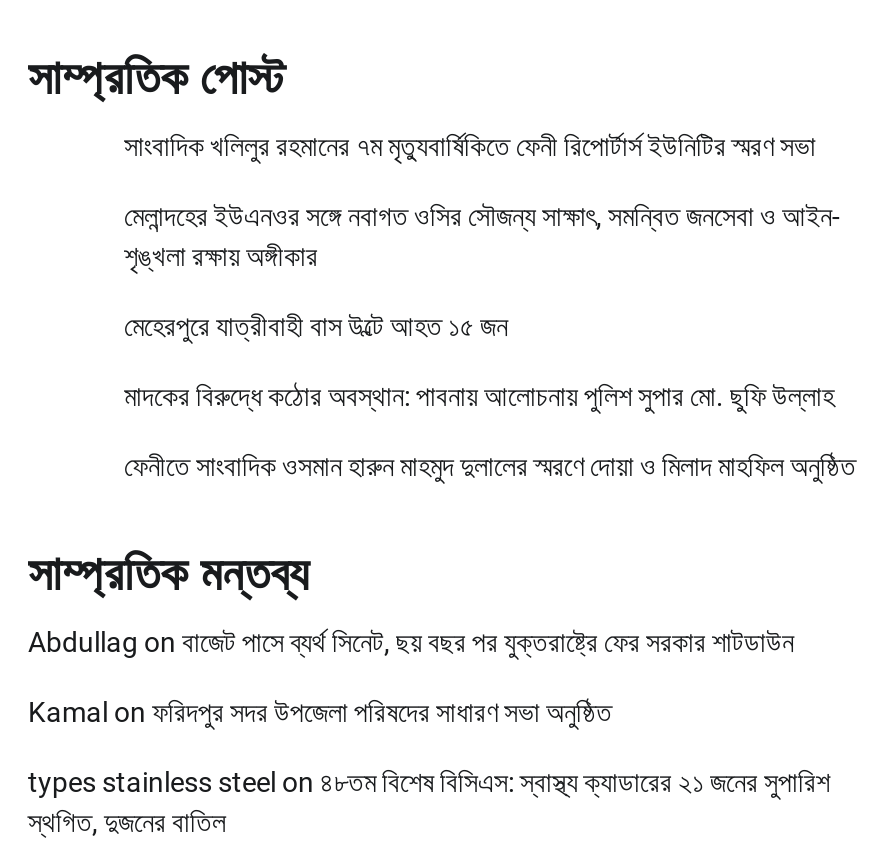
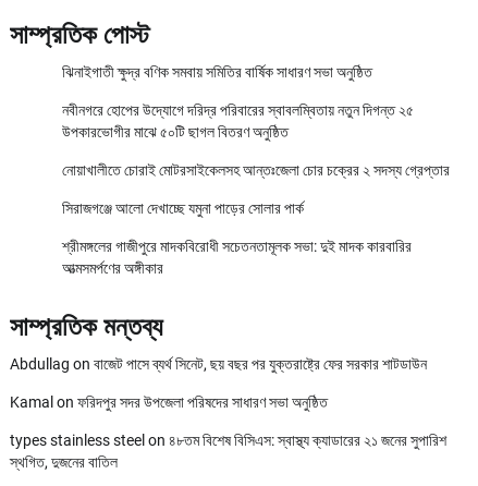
[124,131,816,163] সাংবাদিক খলিলুর রহমানের ৭ম মৃত্যুবার্ষিকিতে ফেনী রিপোর্টার্স ইউনিটির স্মরণ সভা -> [62,64,372,81] ঝিনাইগাতী ক্ষুদ্র বণিক সমবায় সমিতির বার্ষিক সাধারণ সভা অনুষ্ঠিত
[124,201,840,273] মেলান্দহের ইউএনওর সঙ্গে নবাগত ওসির সৌজন্য সাক্ষাৎ, সমন্বিত জনসেবা ও আইন- | শৃঙ্খলা রক্ষায় অঙ্গীকার -> [62,102,414,141] নবীনগরে হোপের উদ্যোগে দরিদ্র পরিবারের স্বাবলম্বিতায় নতুন দিগন্ত ২৫ | উপকারভোগীর মাঝে ৫০টি ছাগল বিতরণ অনুষ্ঠিত
[124,311,508,343] মেহেরপুরে যাত্রীবাহী বাস উল্টে আহত ১৫ জন -> [62,162,450,179] নোয়াখালীতে চোরাই মোটরসাইকেলসহ আন্তঃজেলা চোর চক্রের ২ সদস্য গ্রেপ্তার
[124,381,834,413] মাদকের বিরুদ্ধে কঠোর অবস্থান: পাবনায় আলোচনায় পুলিশ সুপার মো. ছুফি উল্লাহ -> [62,200,304,217] সিরাজগঞ্জে আলো দেখাচ্ছে যমুনা পাড়ের সোলার পার্ক
[124,451,856,483] ফেনীতে সাংবাদিক ওসমান হারুন মাহমুদ দুলালের স্মরণে দোয়া ও মিলাদ মাহফিল অনুষ্ঠিত -> [62,238,412,277] শ্রীমঙ্গলের গাজীপুরে মাদকবিরোধী সচেতনতামূলক সভা: দুই মাদক কারবারির | আত্মসমর্পণের অঙ্গীকার

